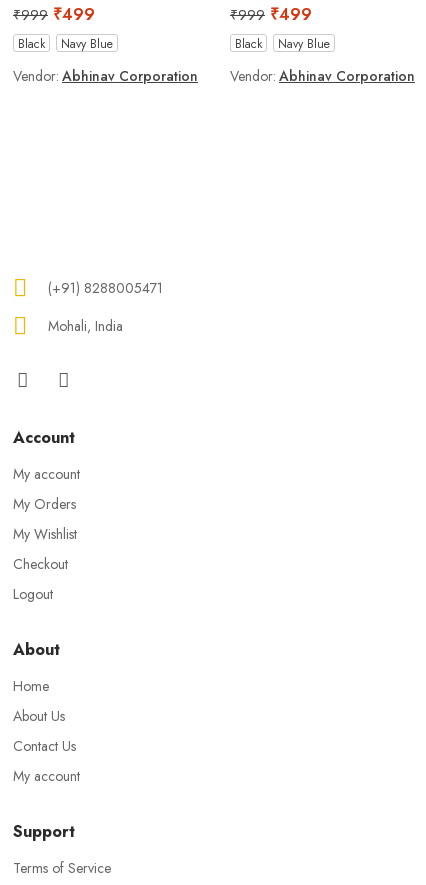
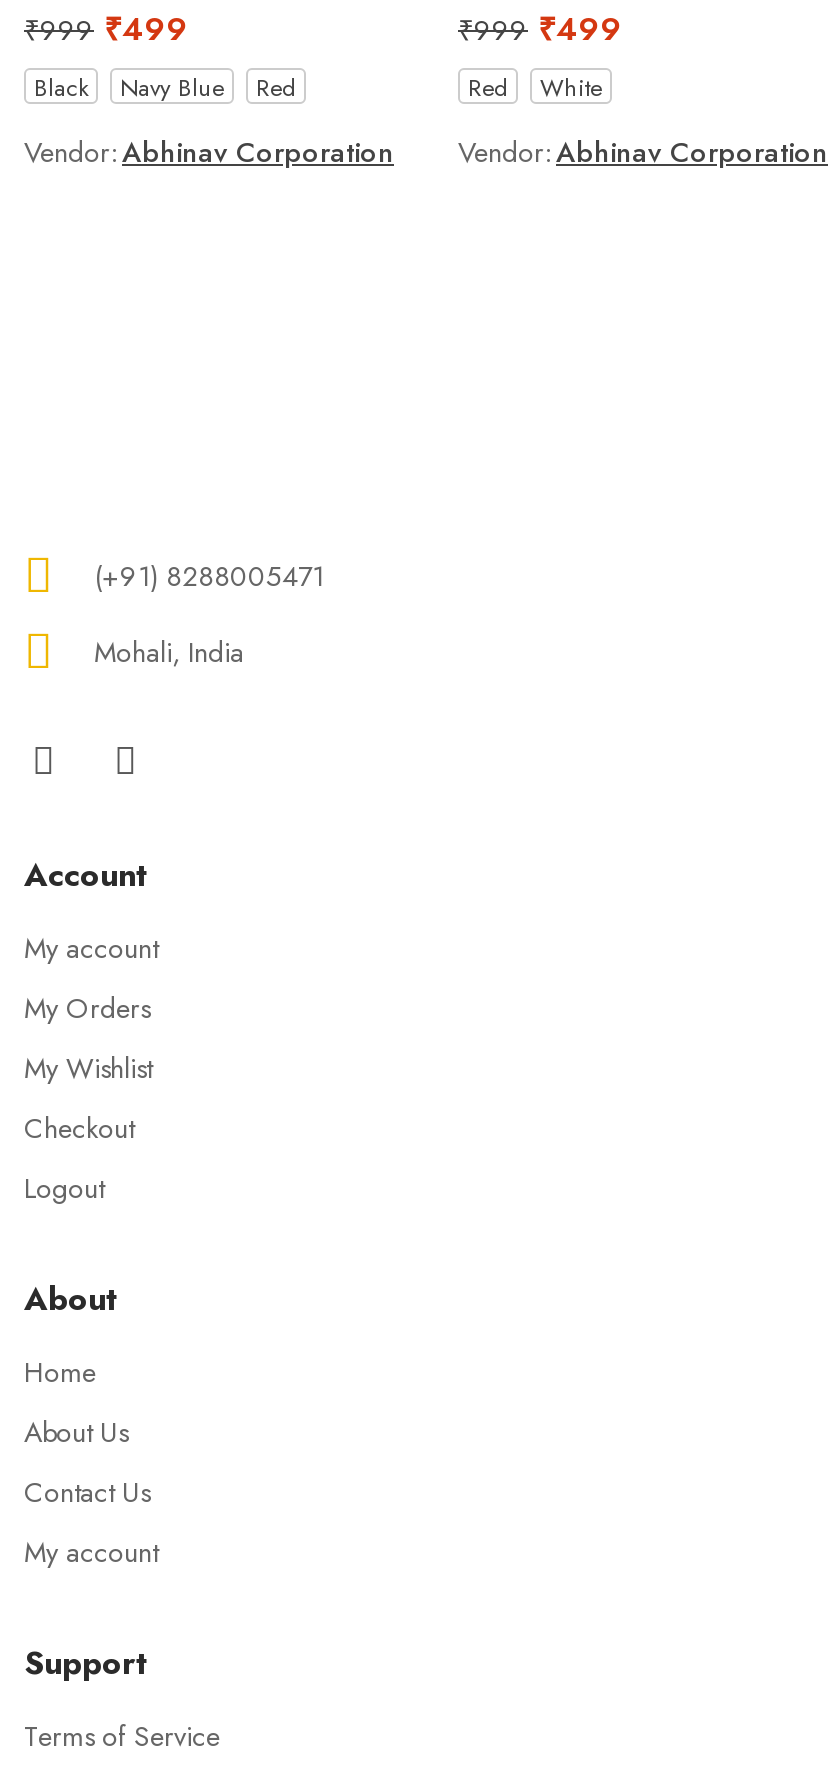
[235,35,330,53] Black | Navy Blue -> [468,70,602,106] Red | White
none -> [256,70,296,106] Red

